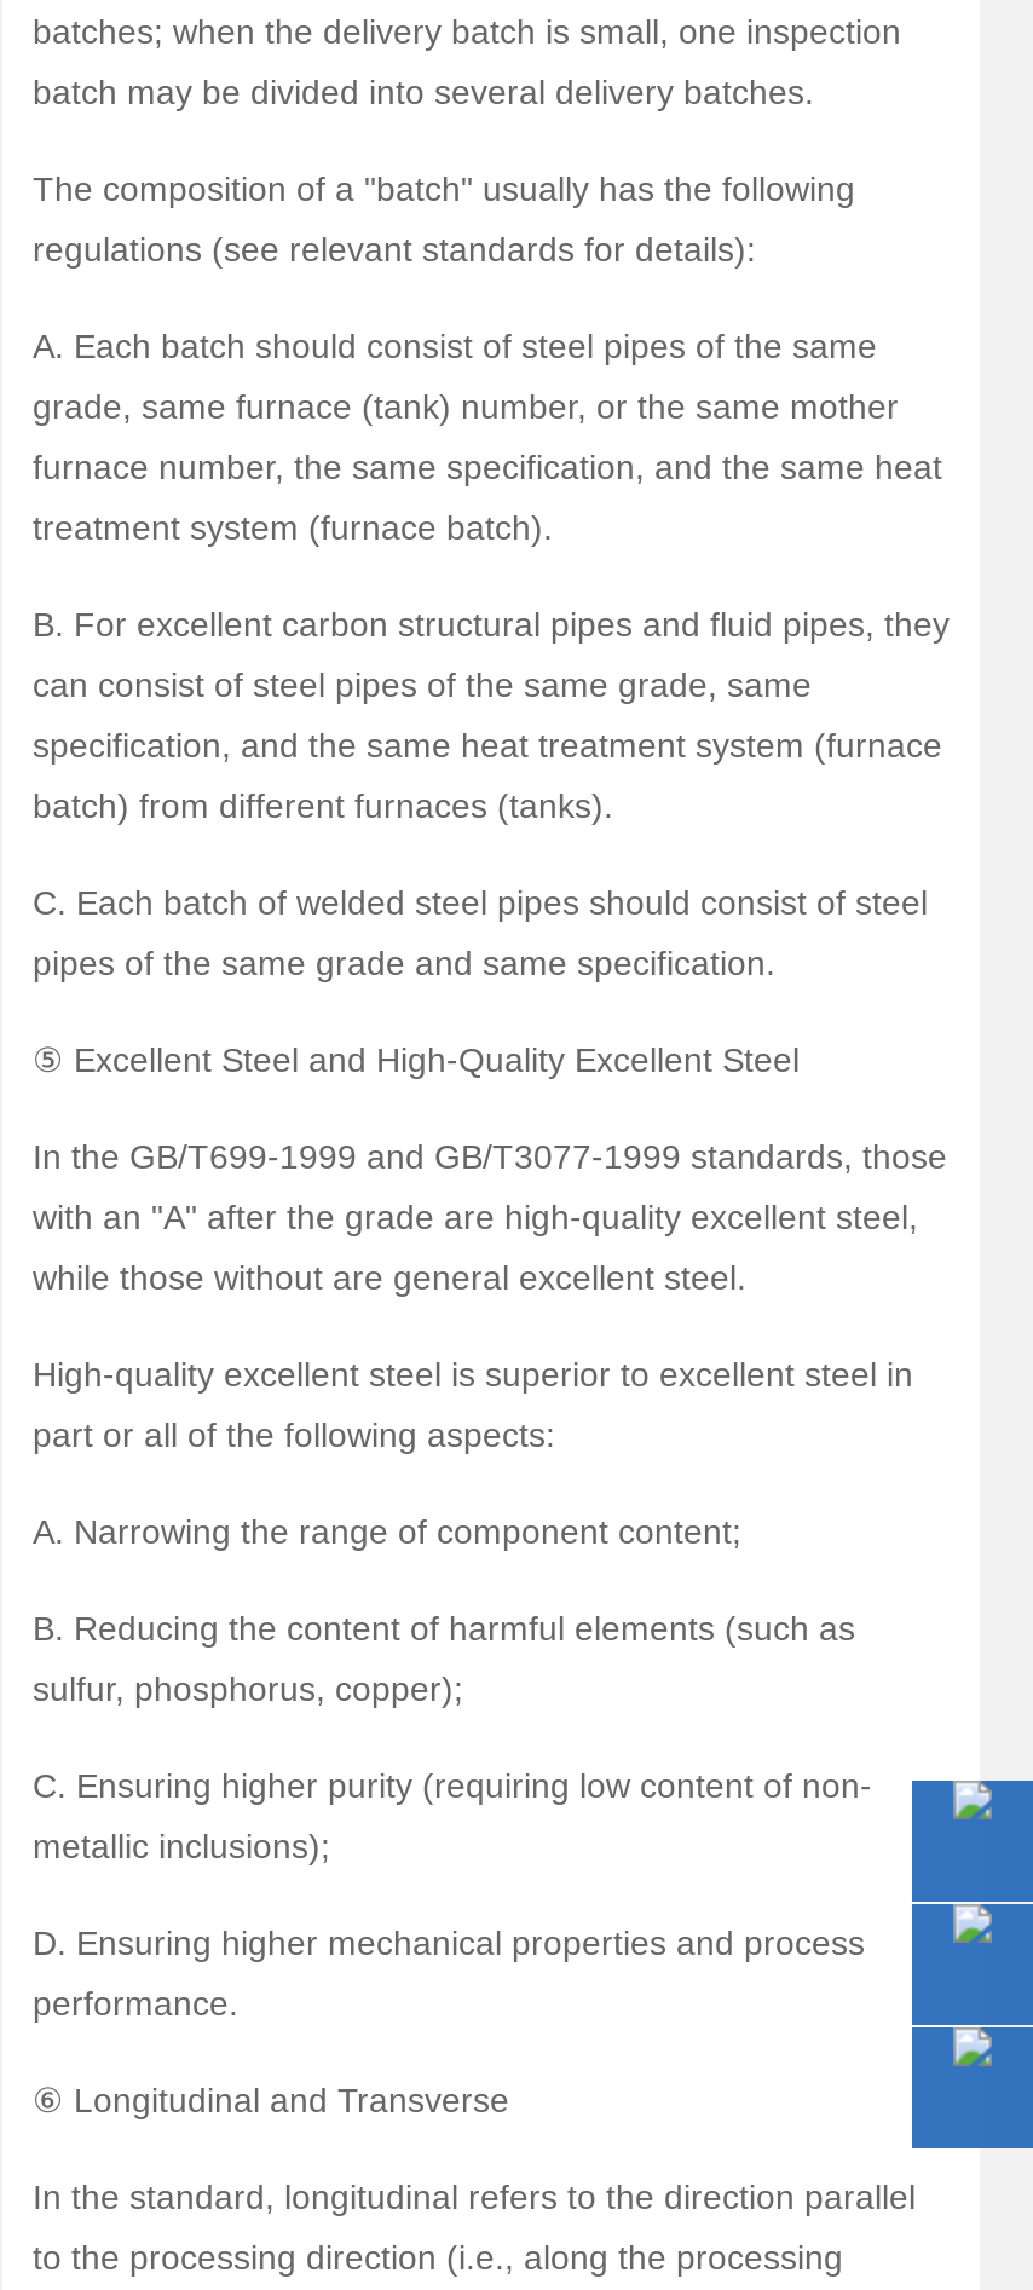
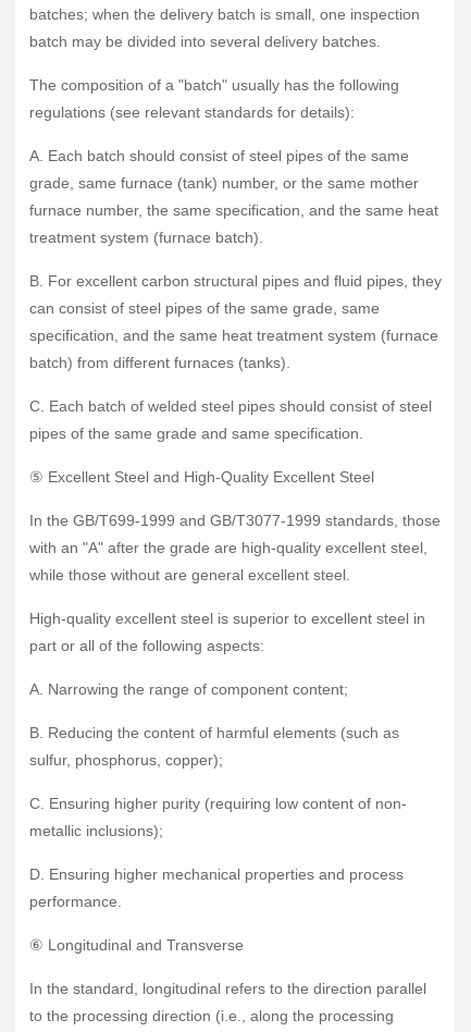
[910,1778,1026,2151] [image] -> none

